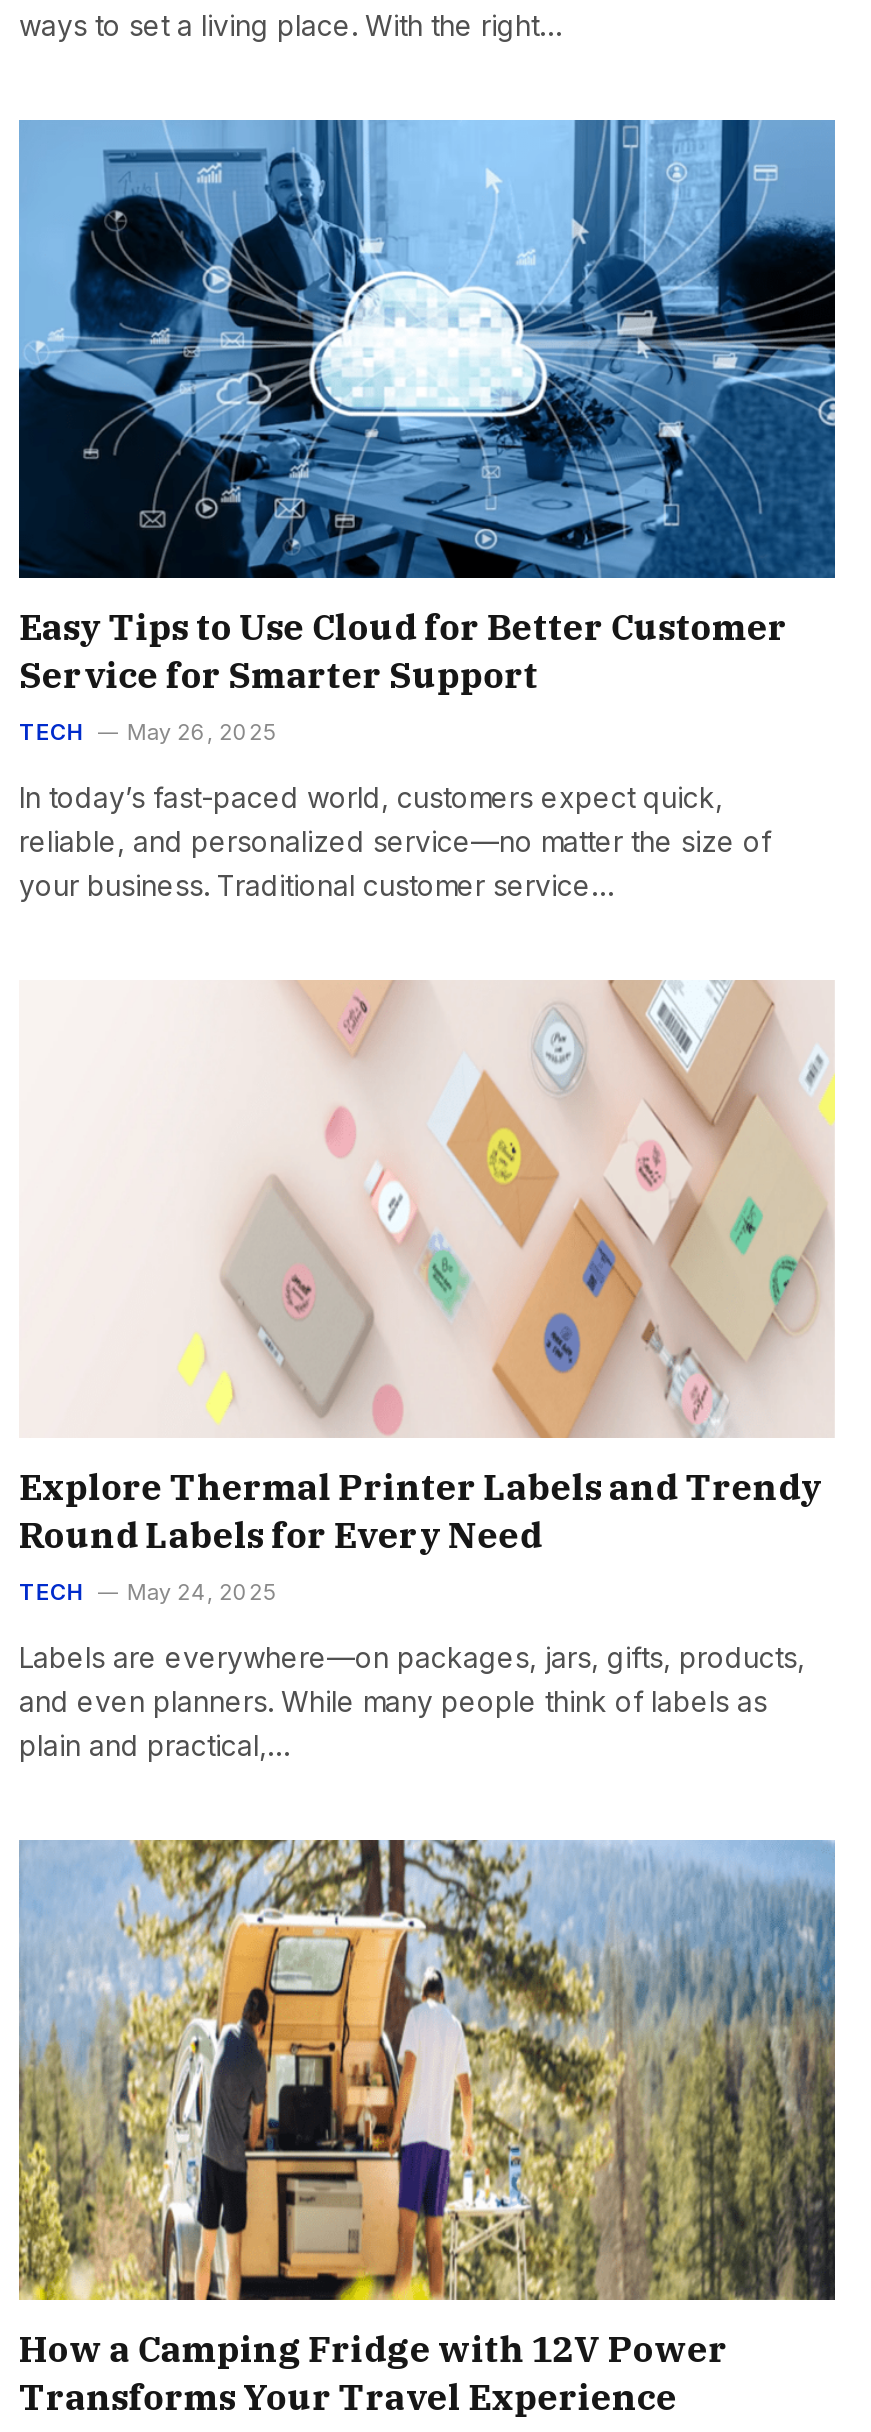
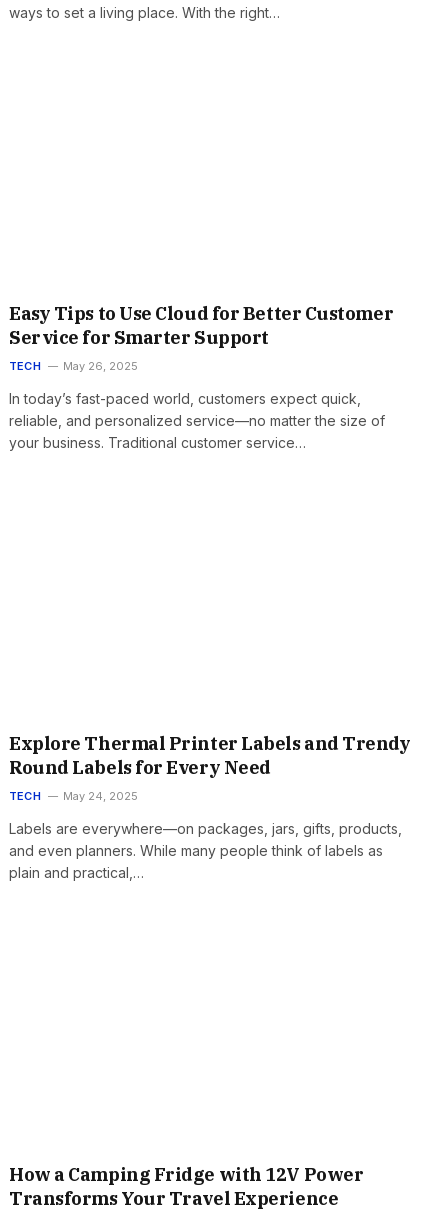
[17,118,837,580] [image] -> none
[175,978,837,1440] [image] -> none
[17,1838,837,2302] [image] -> none

